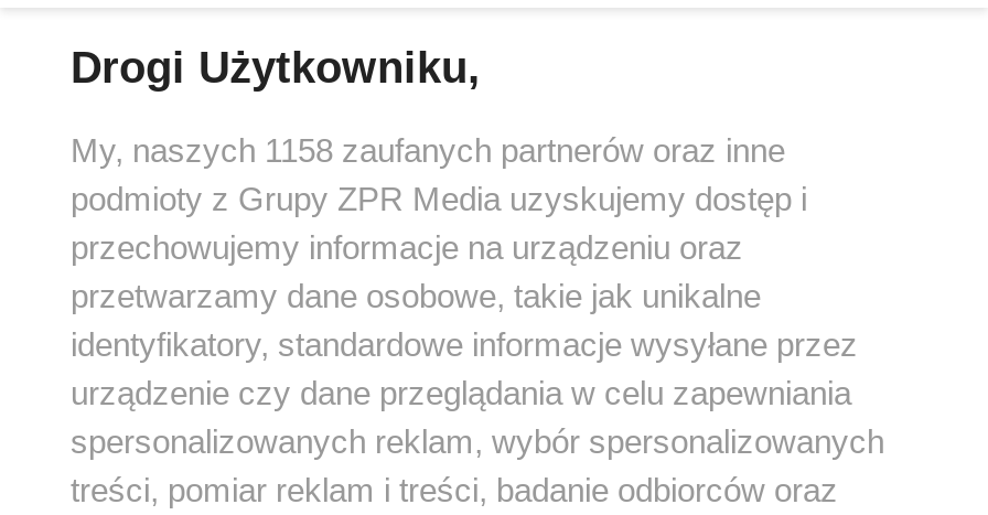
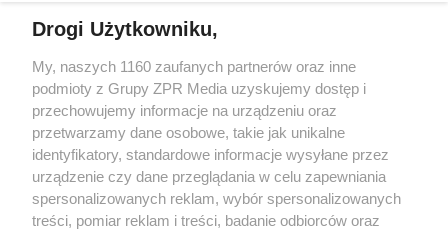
[71,131,785,169] My, naszych 1158 zaufanych partnerów oraz inne -> [32,58,356,75] My, naszych 1160 zaufanych partnerów oraz inne

